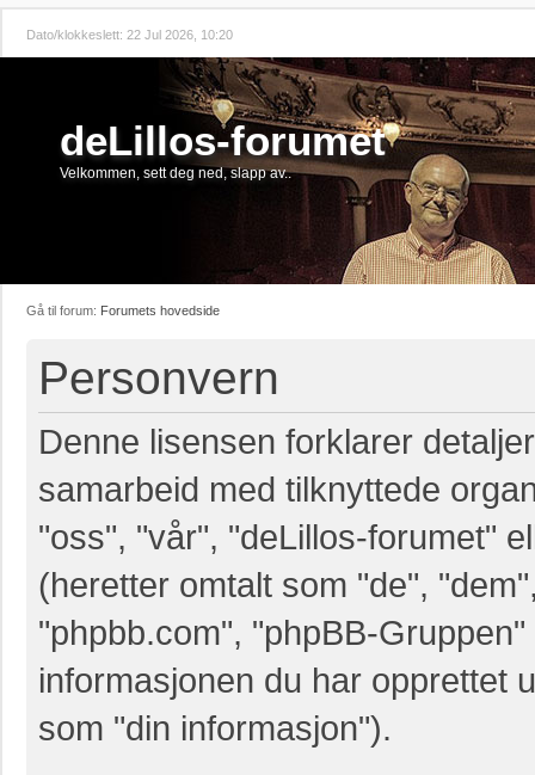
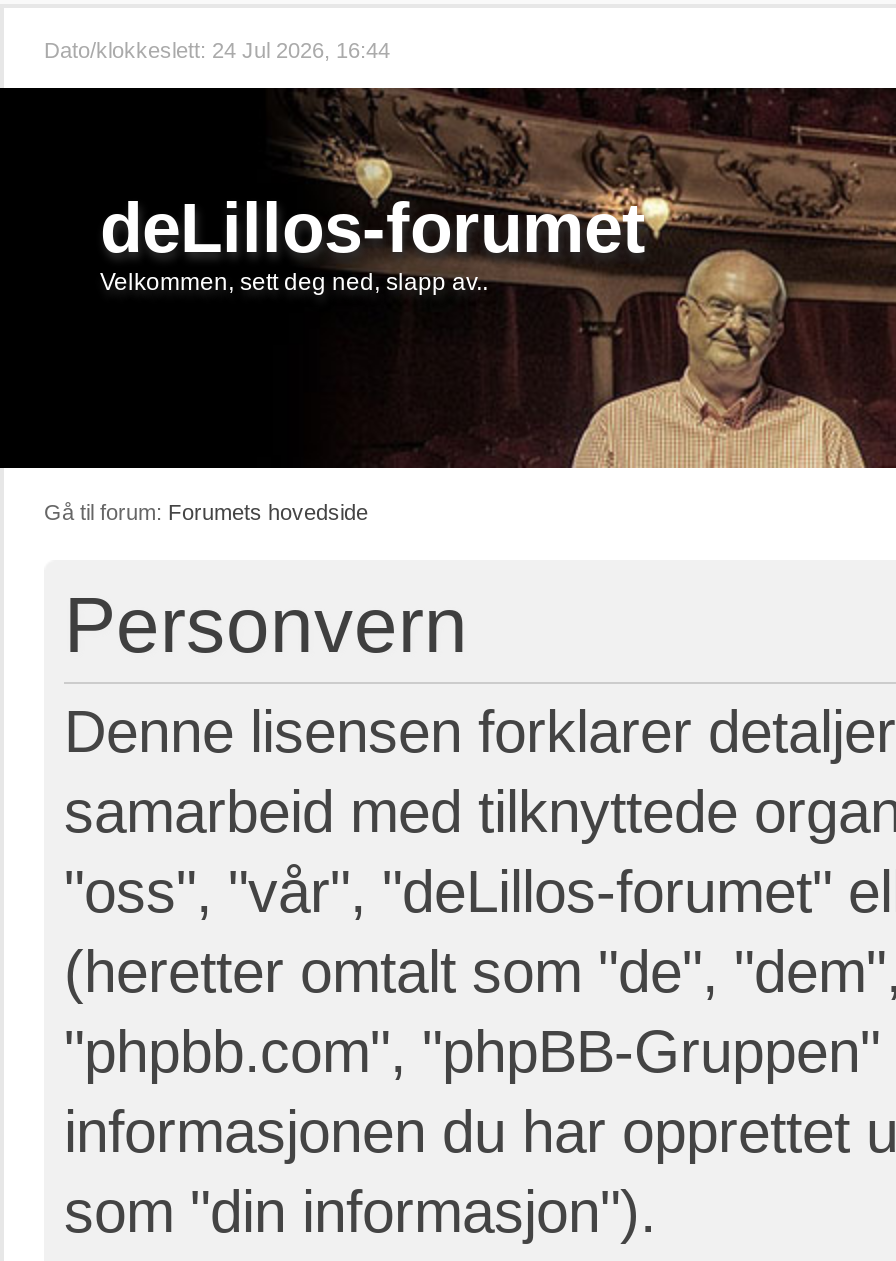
[26,27,233,42] Dato/klokkeslett: 22 Jul 2026, 10:20 -> [44,38,390,62] Dato/klokkeslett: 24 Jul 2026, 16:44

